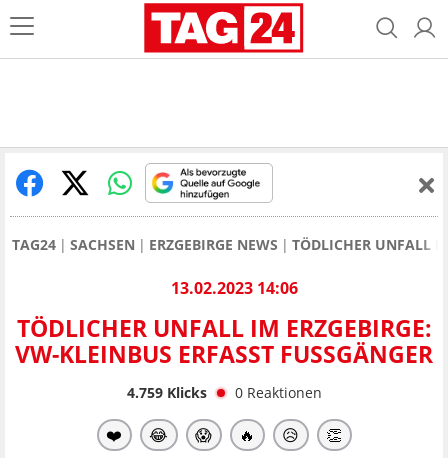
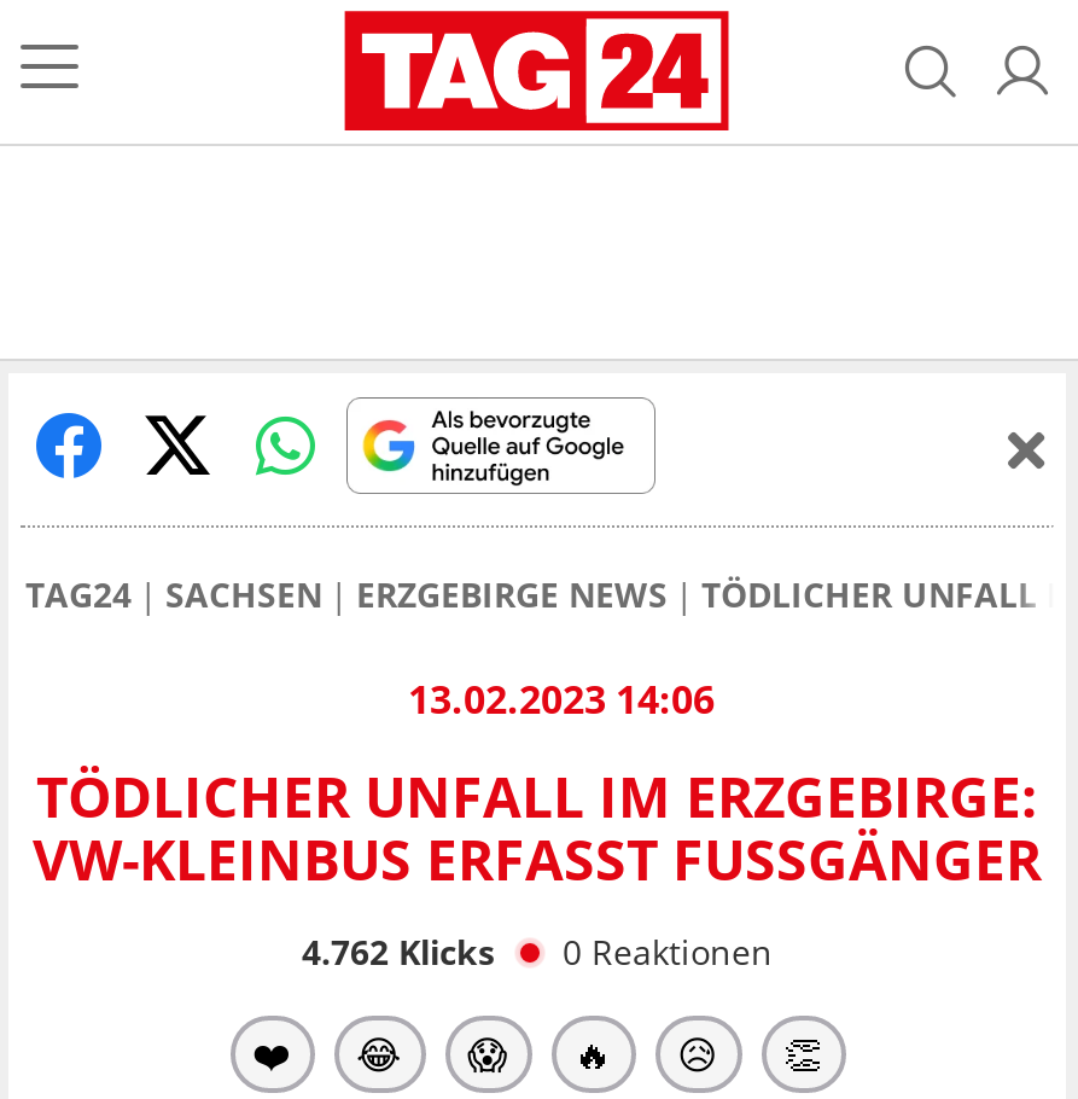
[126,383,321,402] 4.759 Klicks 0 Reaktionen -> [302,928,773,974] 4.762 Klicks 0 Reaktionen

